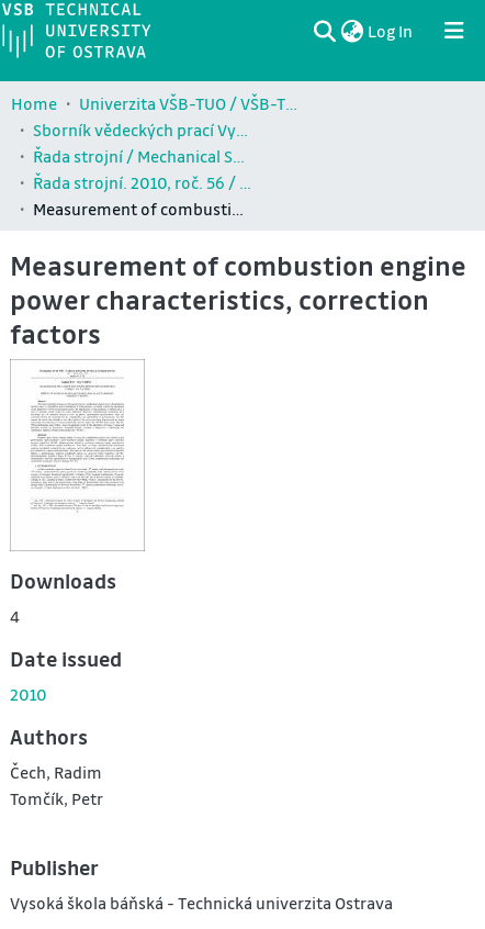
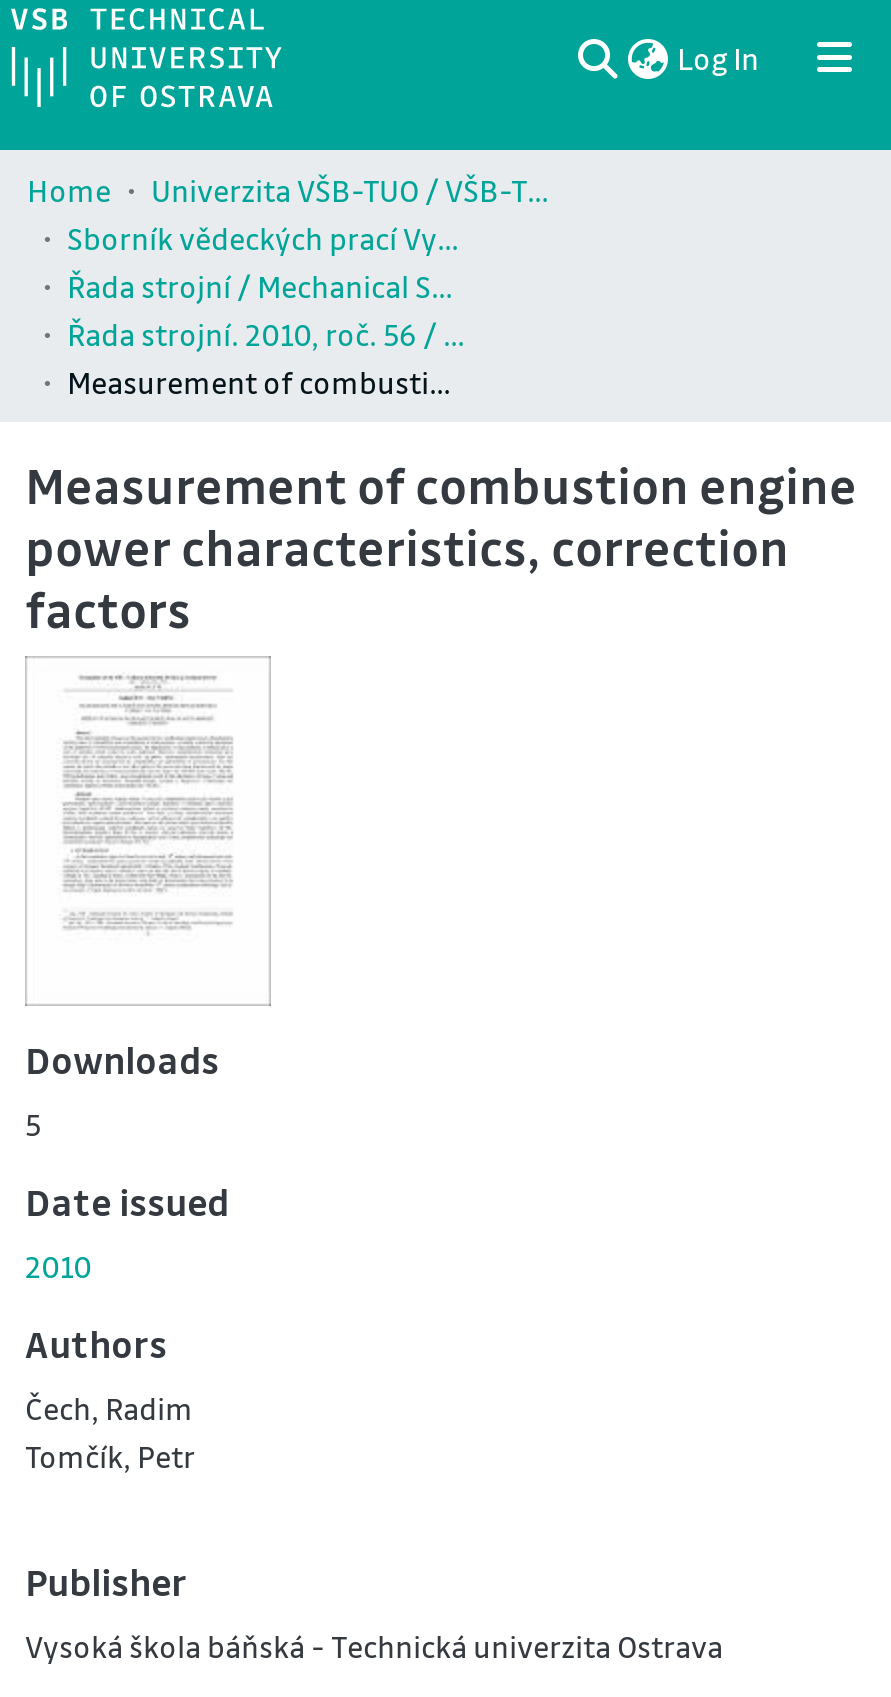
[10,605,20,627] 4 -> [25,1104,41,1144] 5

